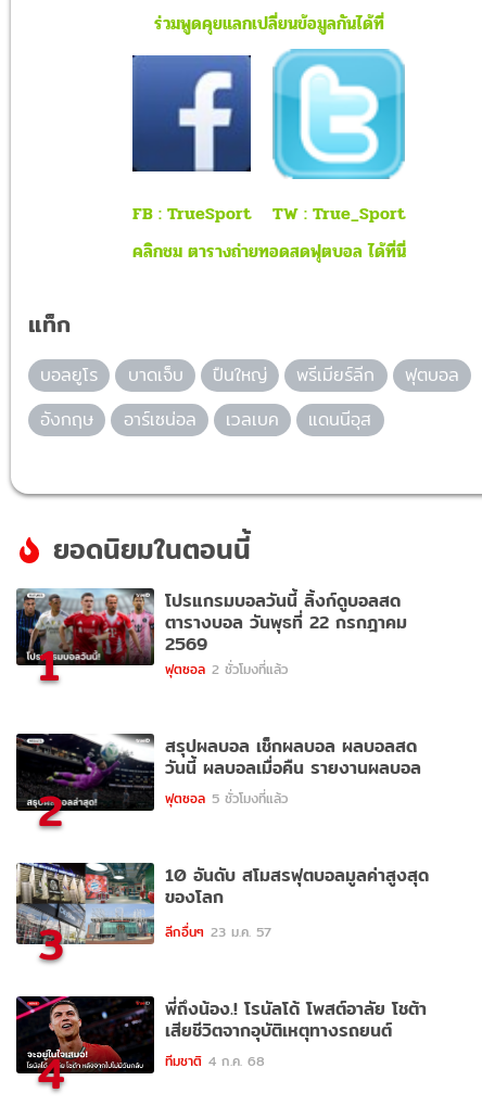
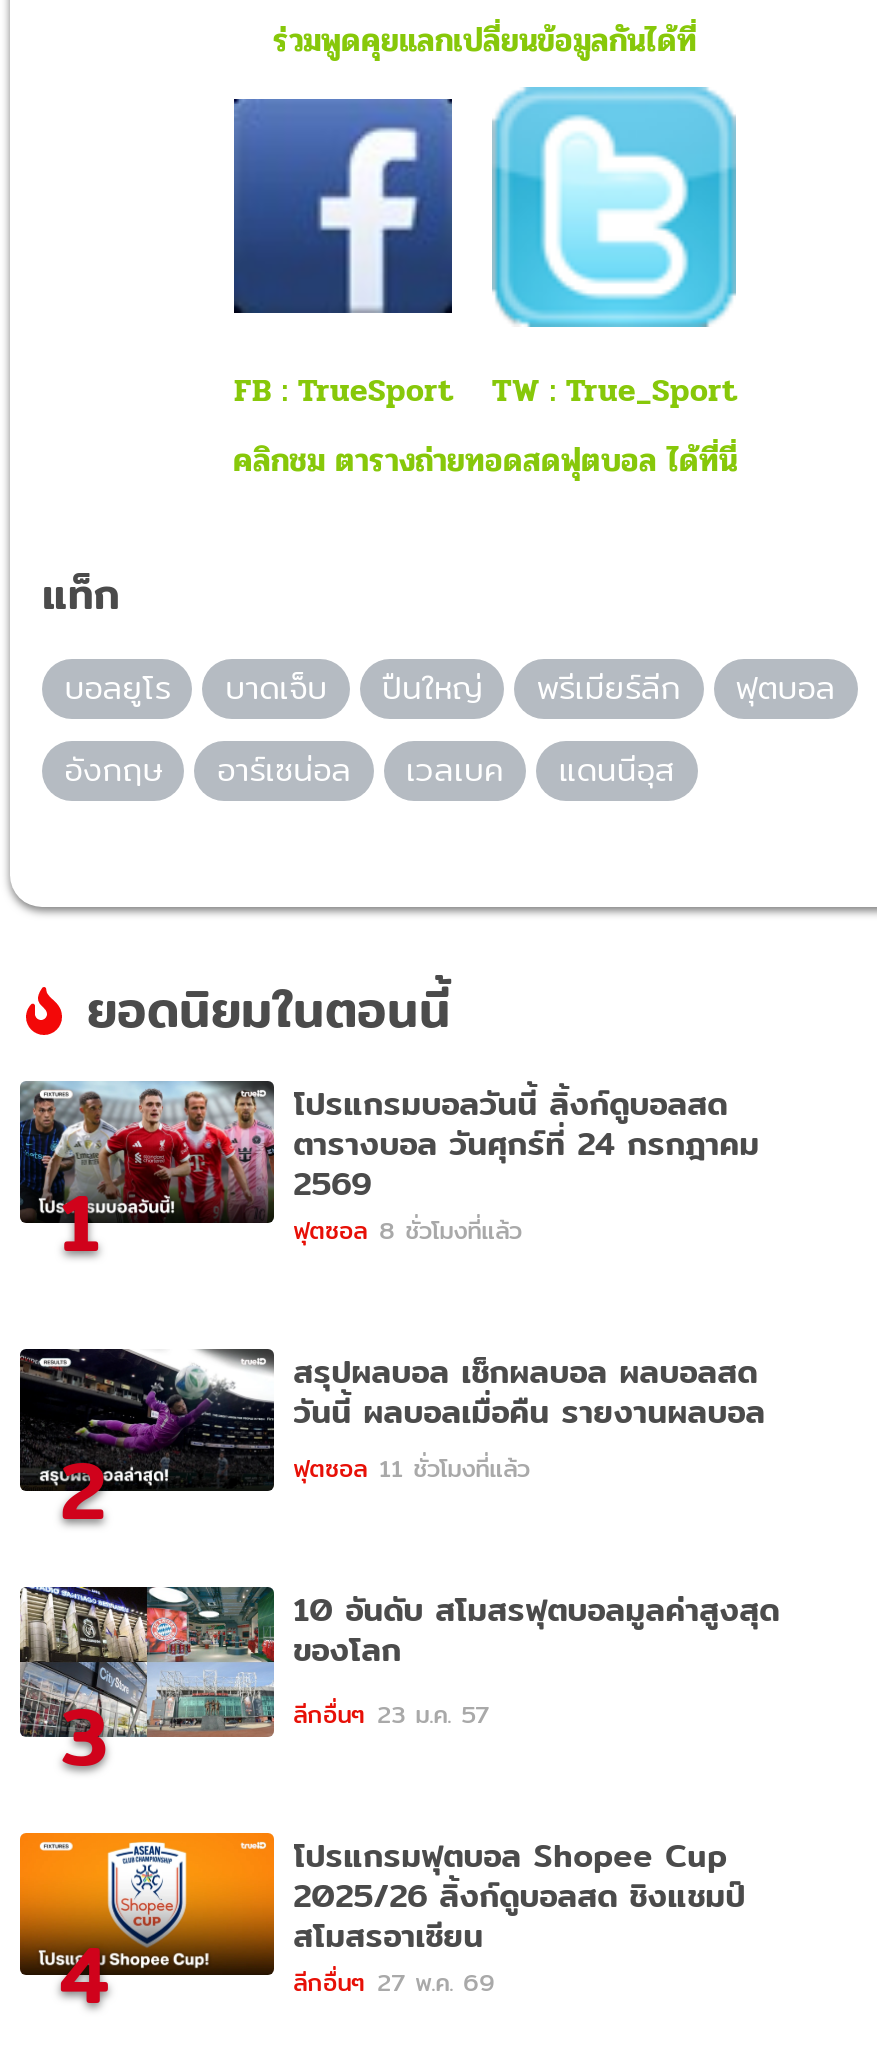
[165,609,407,636] ตารางบอล วันพุธที่ 22 กรกฎาคม -> [293,1119,759,1169] ตารางบอล วันศุกร์ที่ 24 กรกฎาคม
[165,659,287,680] ฟุตซอล 2 ชั่วโมงที่แล้ว -> [293,1211,521,1249] ฟุตซอล 8 ชั่วโมงที่แล้ว
[165,788,287,809] ฟุตซอล 5 ชั่วโมงที่แล้ว -> [293,1450,529,1488] ฟุตซอล 11 ชั่วโมงที่แล้ว
[15,995,426,1072] [image] | พี่ถึงน้อง.! โรนัลโด้ โพสต์อาลัย โชต้า | เสียชีวิตจากอุบัติเหตุทางรถยนต์ | ทีมชาติ 4 ก.ค. 68 -> [18,1831,745,2001] [image] | โปรแกรมฟุตบอล Shopee Cup | 2025/26 ลิ้งก์ดูบอลสด ชิงแชมป์ | สโมสรอาเซียน | ลีกอื่นๆ 27 พ.ค. 69

